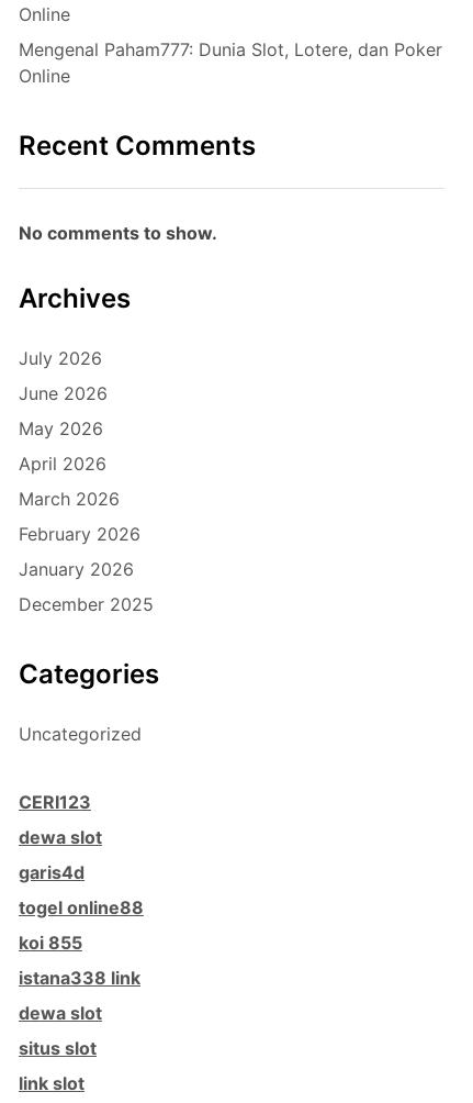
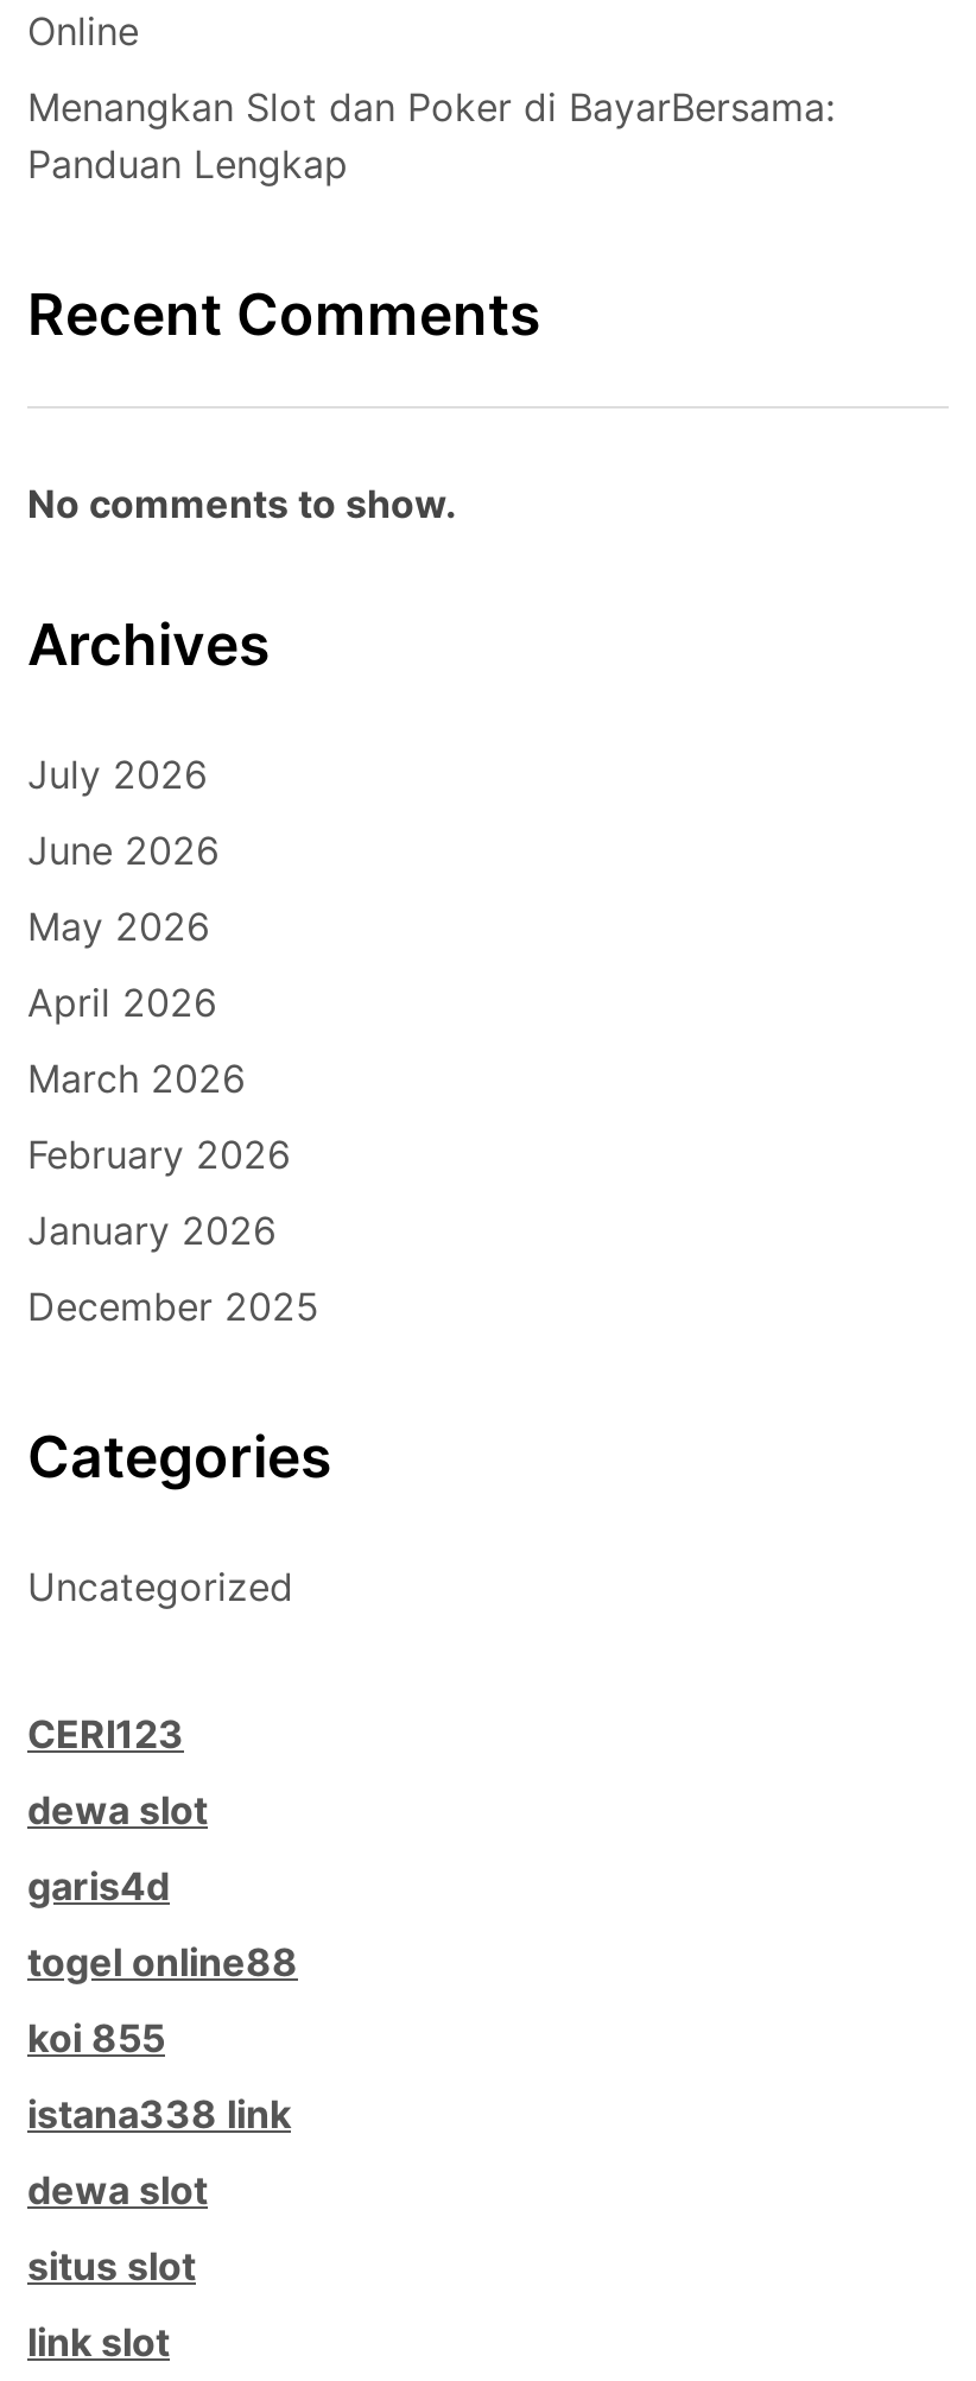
[19,38,442,87] Mengenal Paham777: Dunia Slot, Lotere, dan Poker | Online -> [27,83,835,187] Menangkan Slot dan Poker di BayarBersama: | Panduan Lengkap

